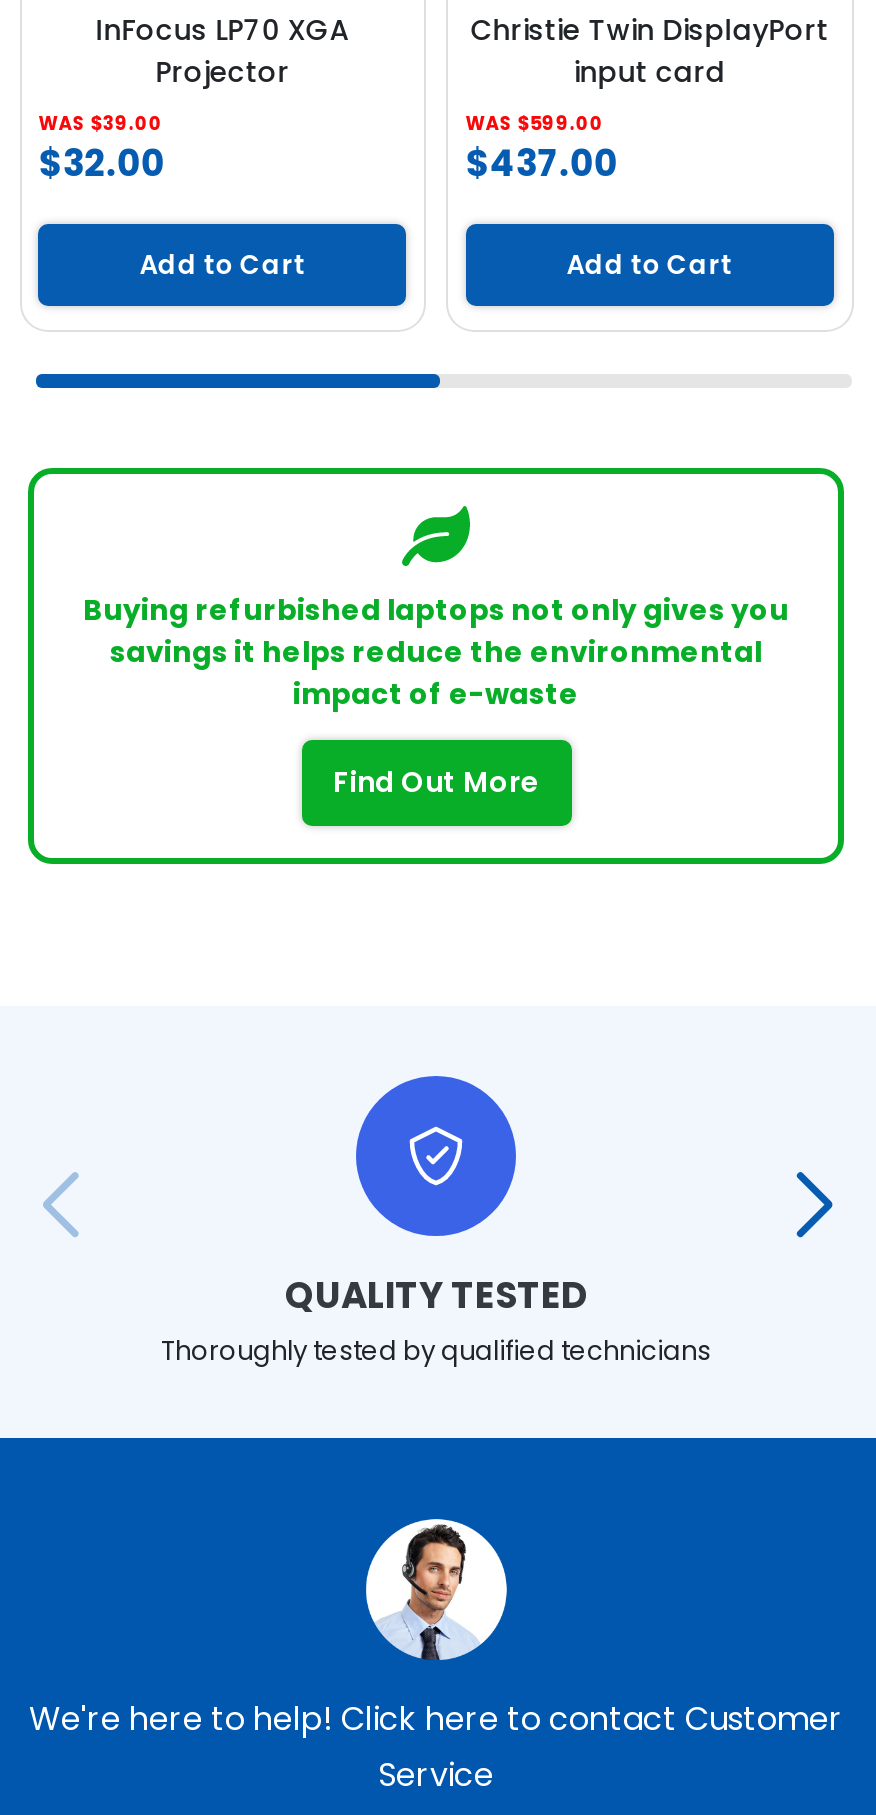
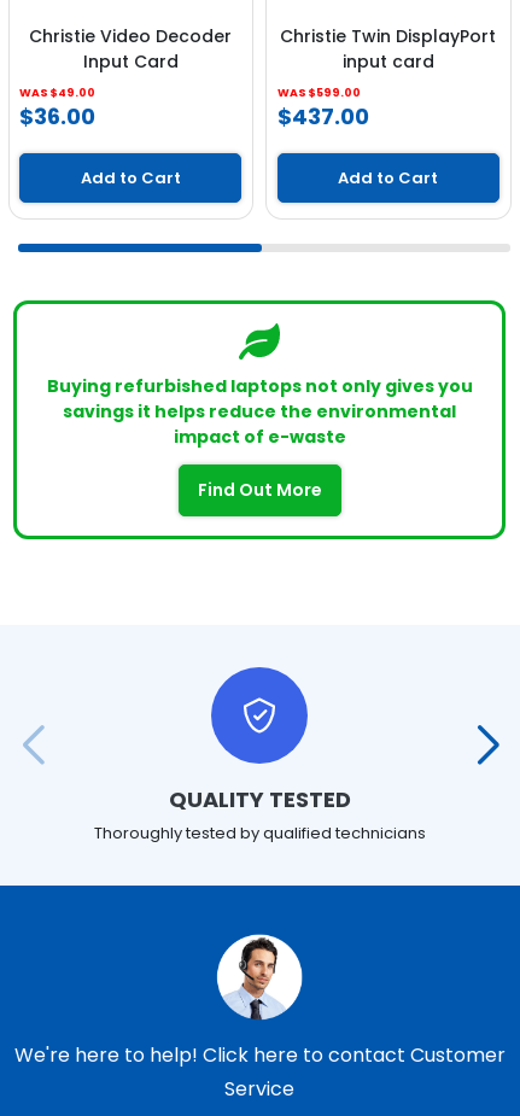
[39,10,350,188] InFocus LP70 XGA | Projector | WAS $39.00 | $32.00 -> [20,24,232,131] Christie Video Decoder | Input Card | WAS $49.00 | $36.00

